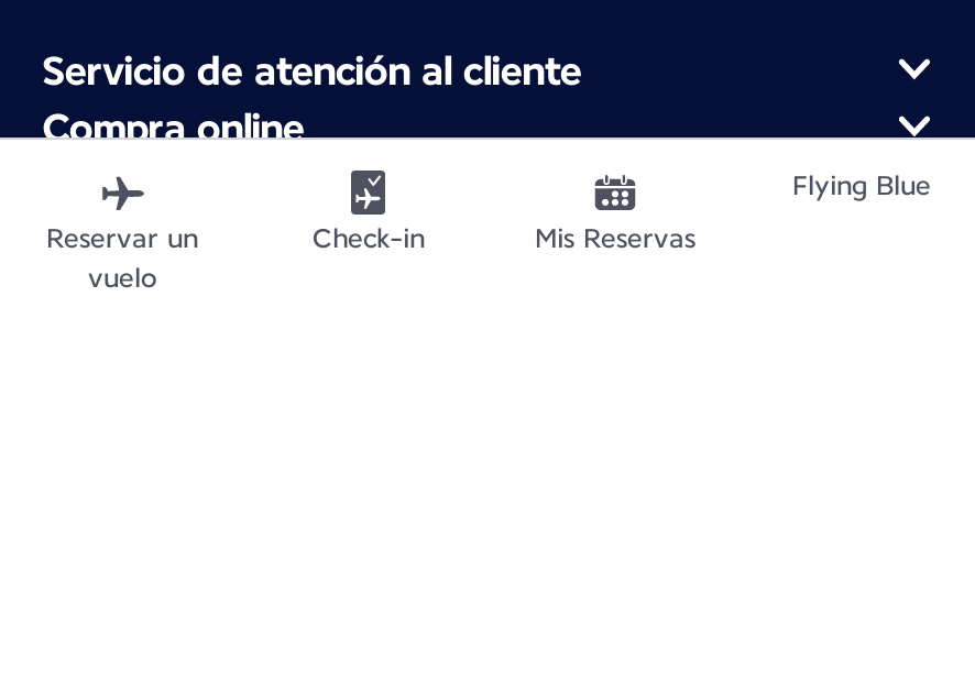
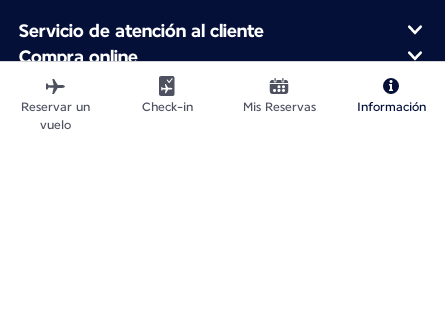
[792,171,931,201] Flying Blue -> [356,100,425,114] Información

